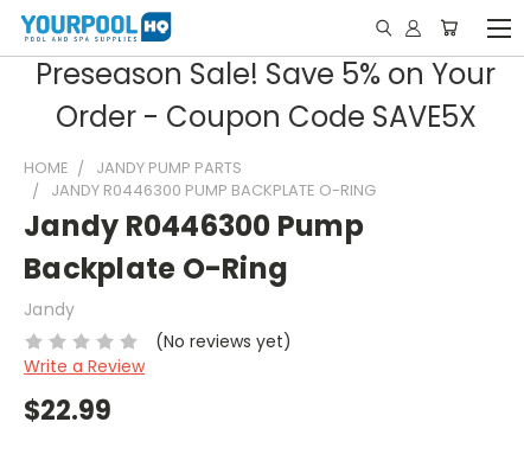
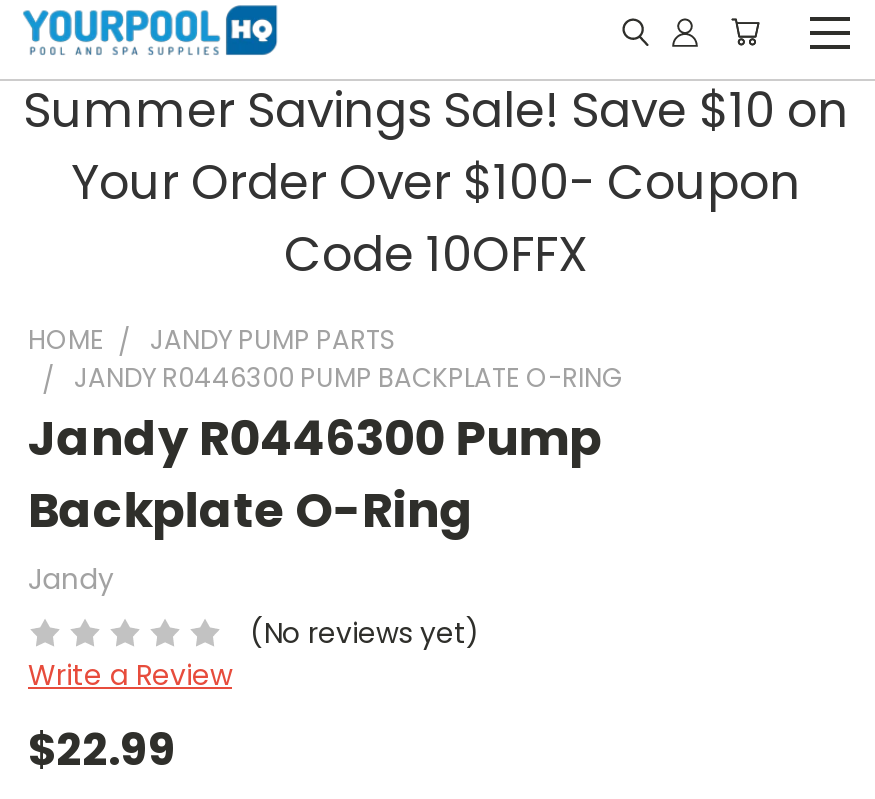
[36,55,496,136] Preseason Sale! Save 5% on Your | Order - Coupon Code SAVE5X -> [23,77,849,287] Summer Savings Sale! Save $10 on | Your Order Over $100- Coupon | Code 10OFFX

